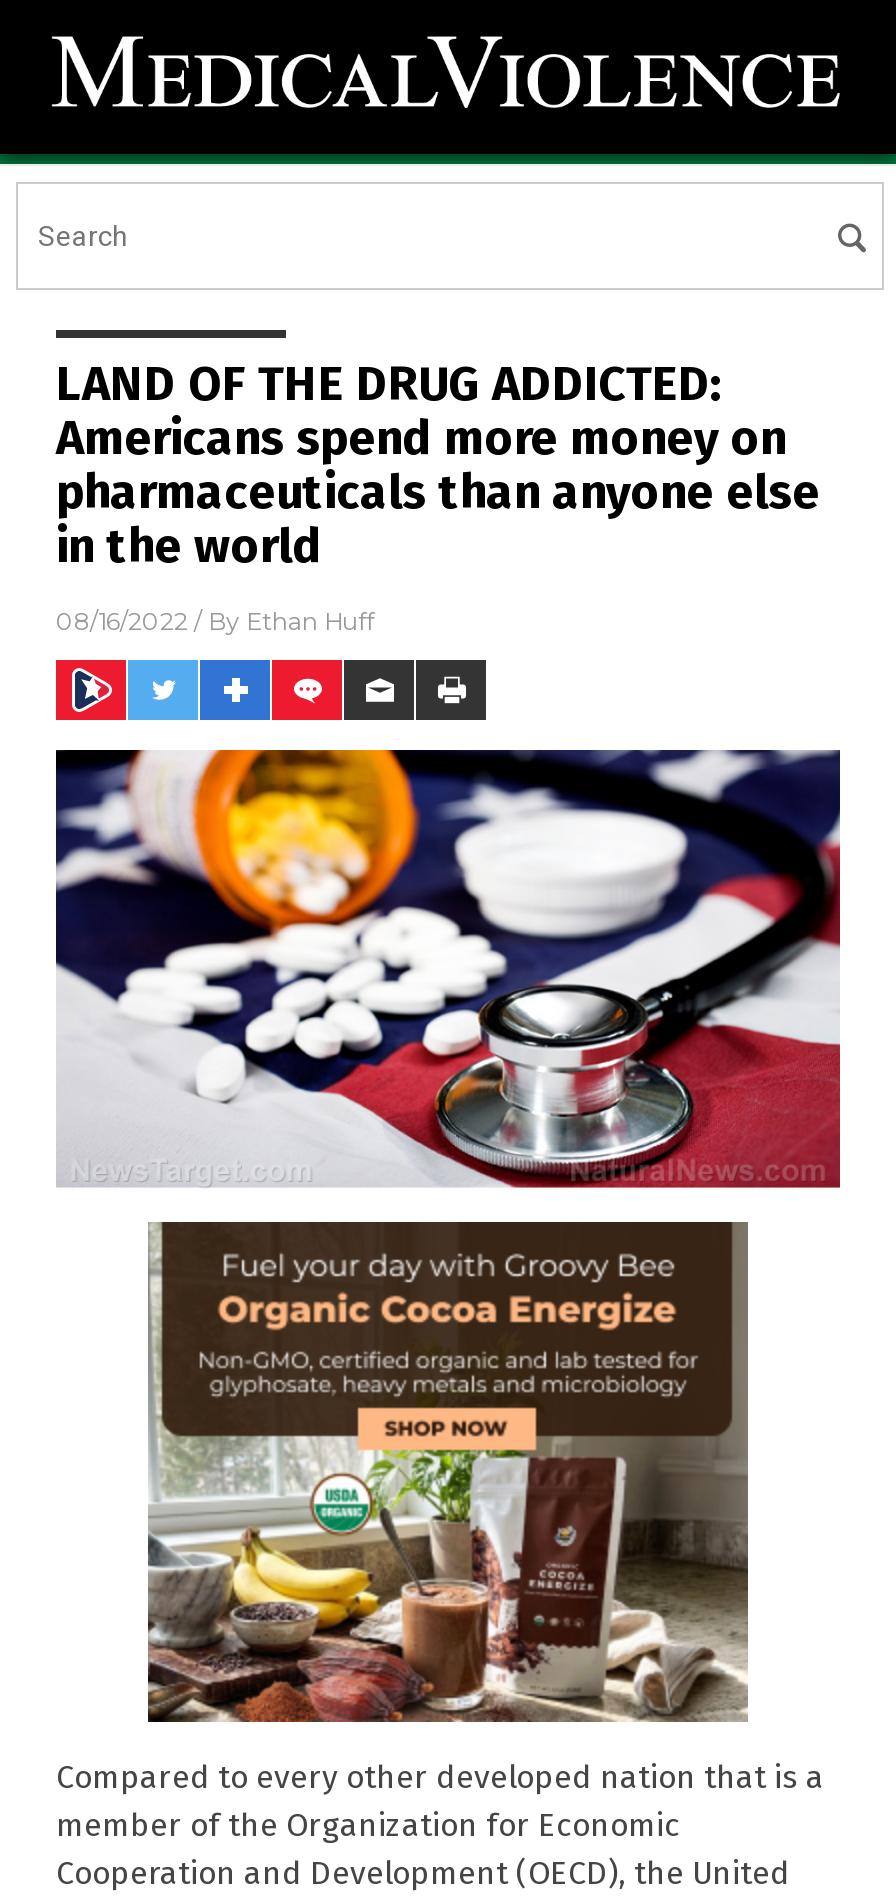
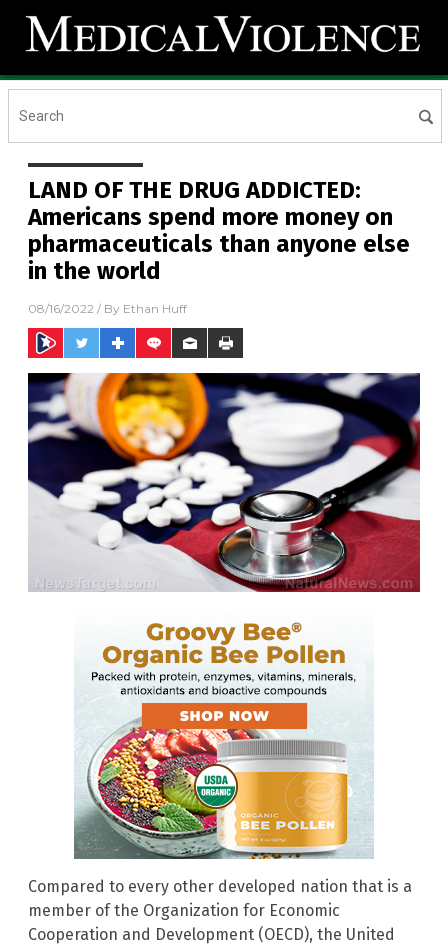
[146,1220,750,1724] [image] -> [74,609,374,860] [image]

